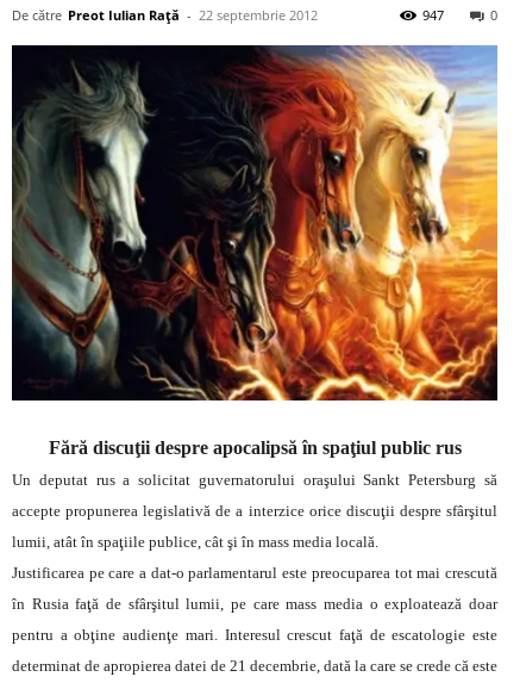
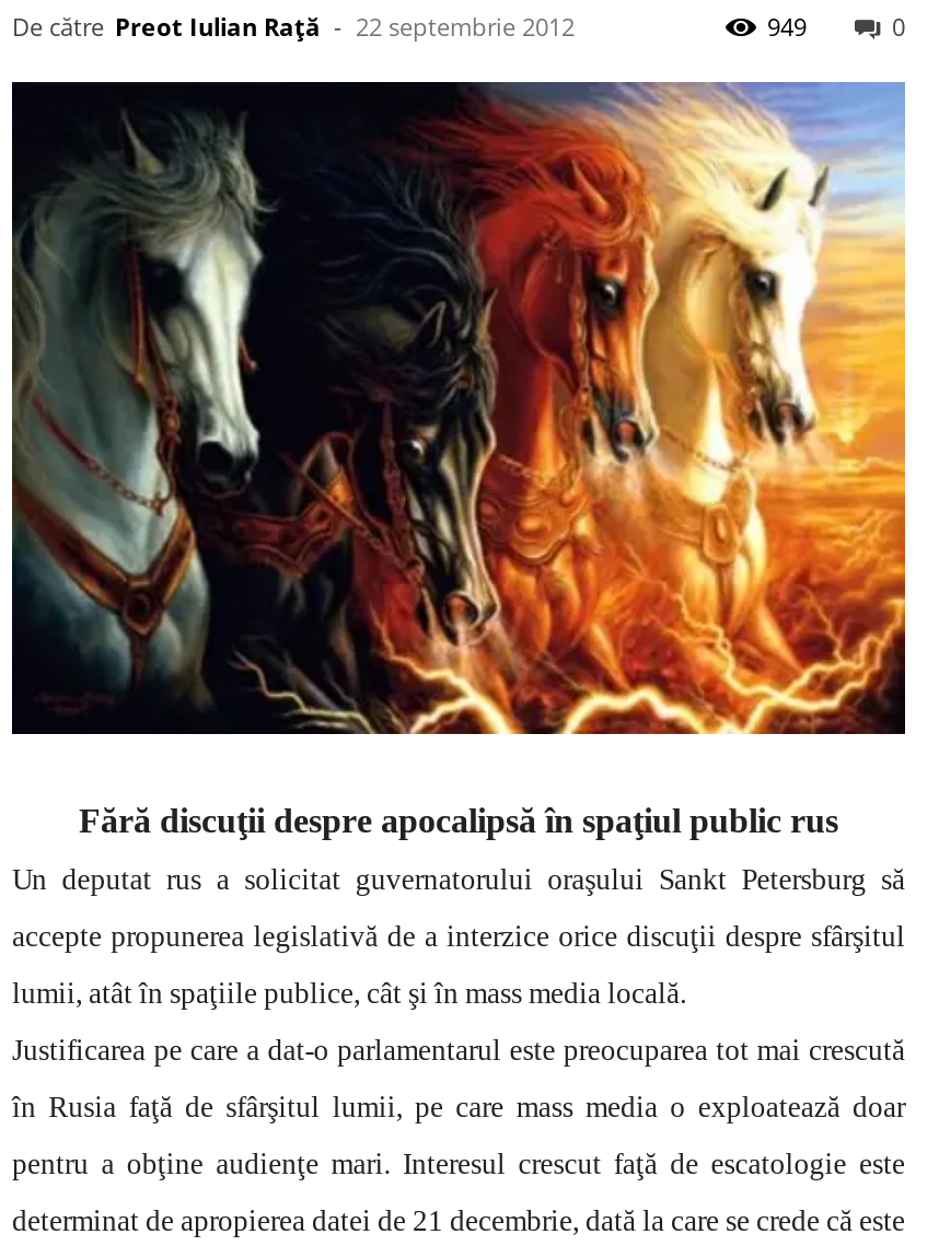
[422,6,444,24] 947 -> [767,10,807,43] 949

